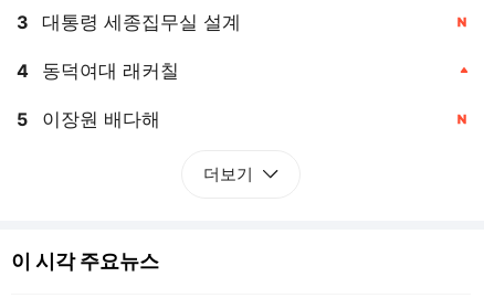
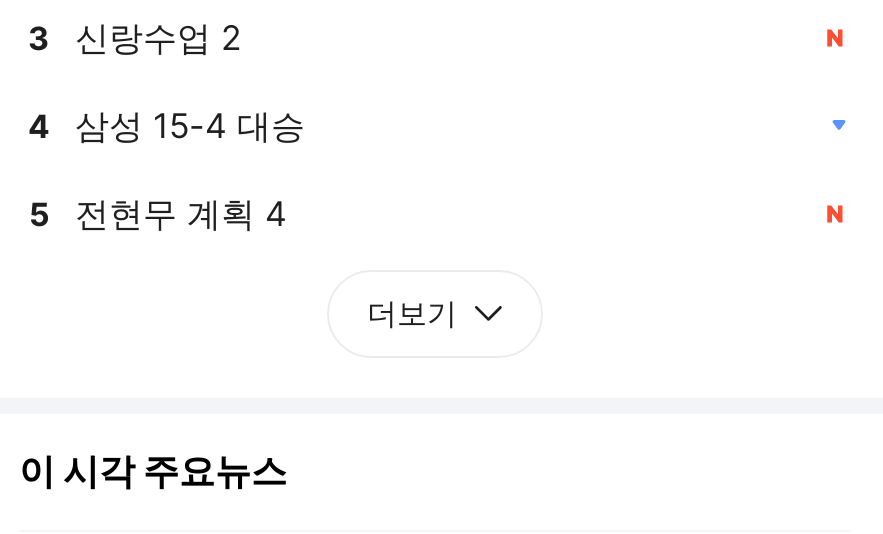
[42,10,241,33] 대통령 세종집무실 설계 -> [75,17,241,57] 신랑수업 2
[42,59,179,81] 동덕여대 래커칠 -> [75,105,305,145] 삼성 15-4 대승
[42,108,160,130] 이장원 배다해 -> [75,193,287,233] 전현무 계획 4

